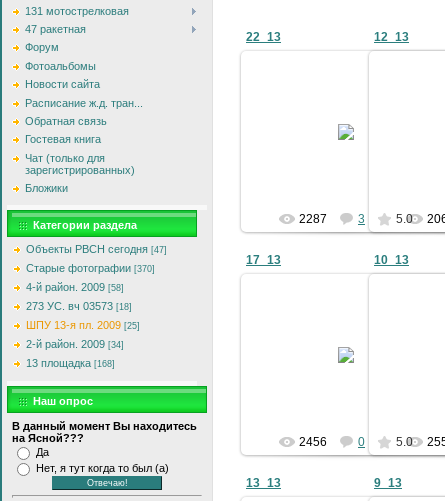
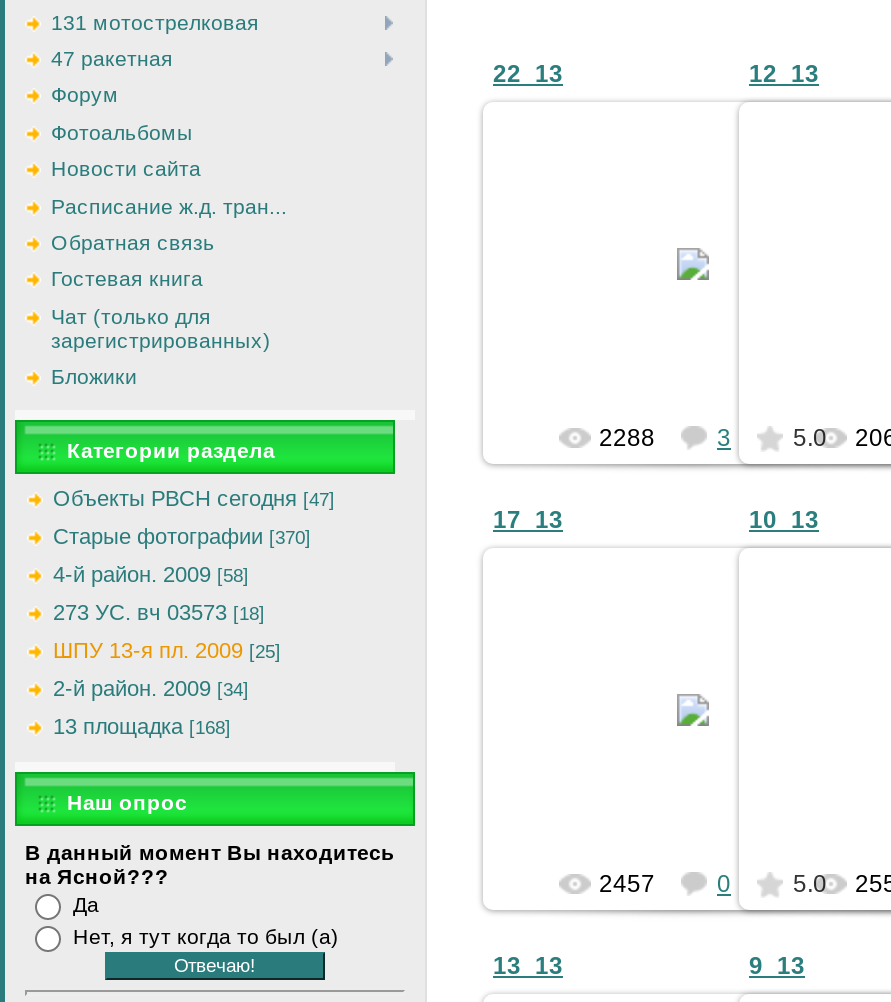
[299,212,327,226] 2287 -> [599,425,655,453] 2288
[299,435,327,449] 2456 -> [599,871,655,899] 2457

